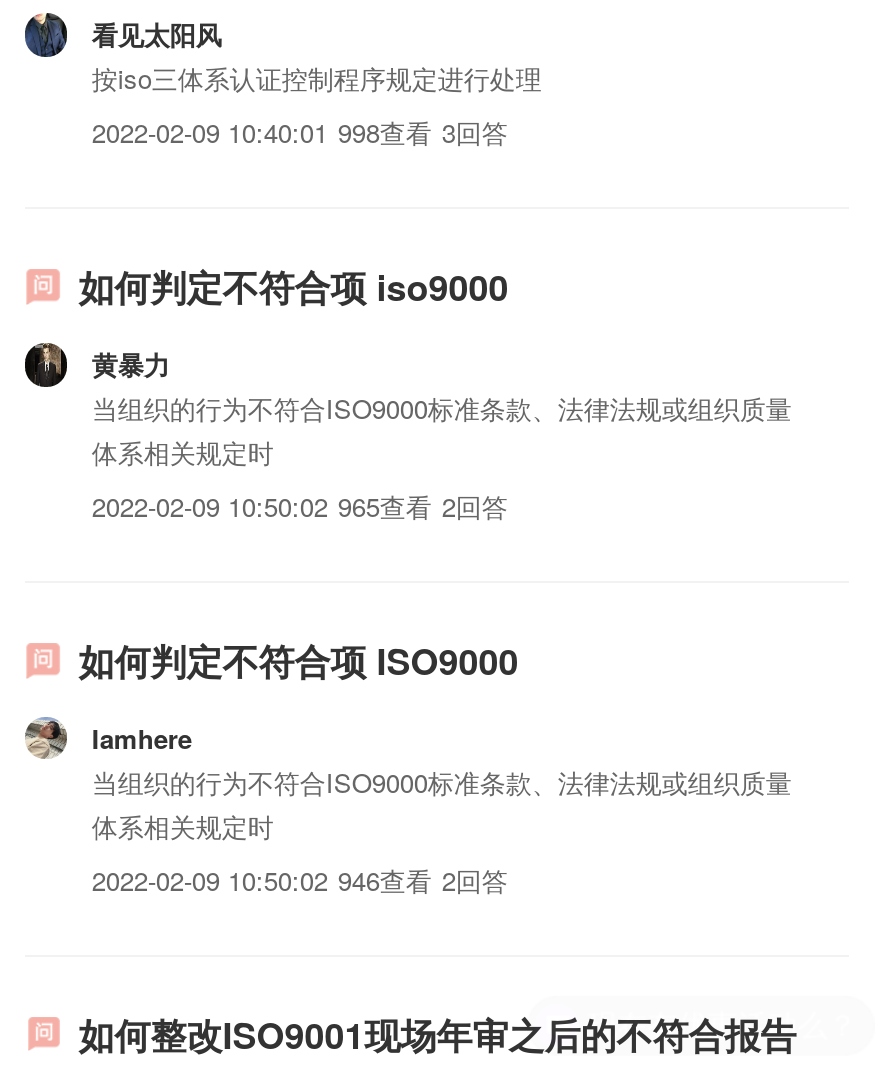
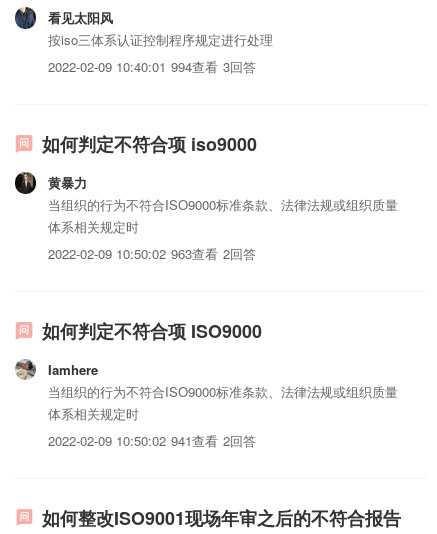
[92,114,508,152] 2022-02-09 10:40:01 998查看 3回答 -> [48,57,256,76] 2022-02-09 10:40:01 994查看 3回答
[92,487,508,525] 2022-02-09 10:50:02 965查看 2回答 -> [48,244,256,263] 2022-02-09 10:50:02 963查看 2回答
[92,861,508,899] 2022-02-09 10:50:02 946查看 2回答 -> [48,431,256,450] 2022-02-09 10:50:02 941查看 2回答

